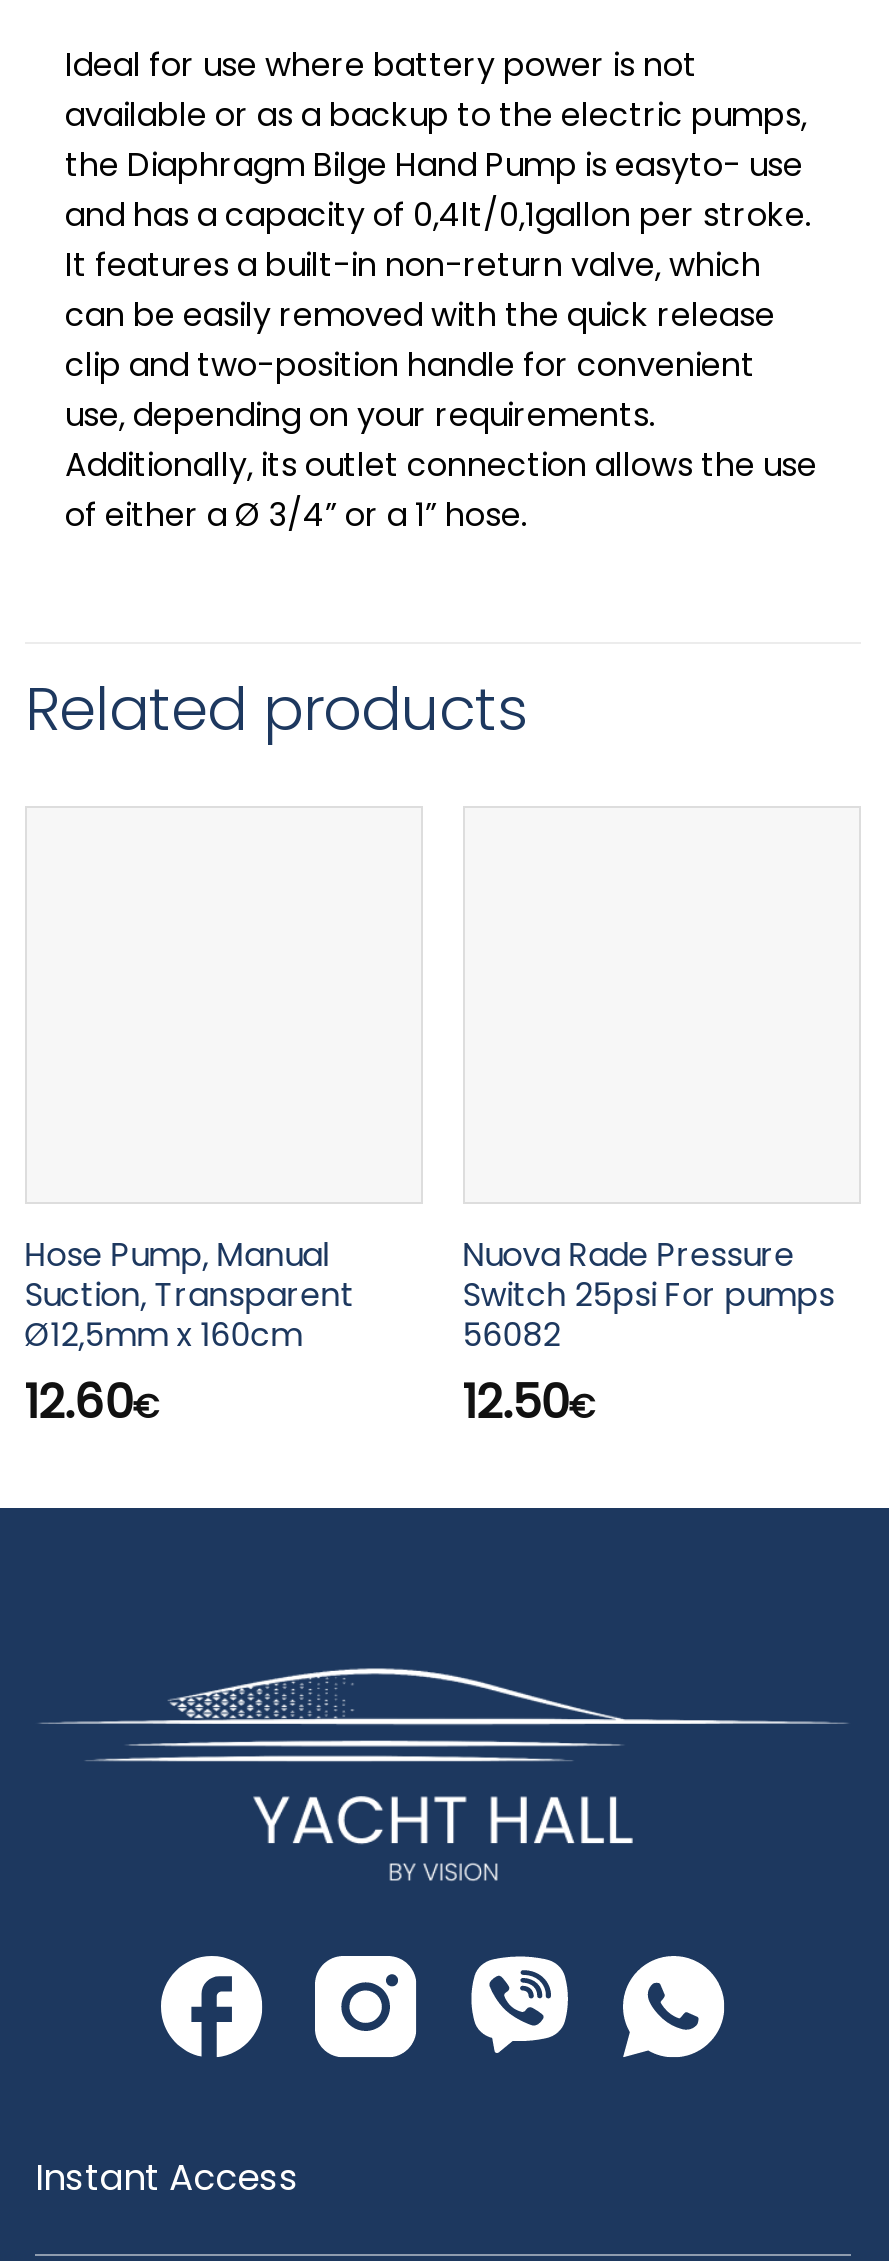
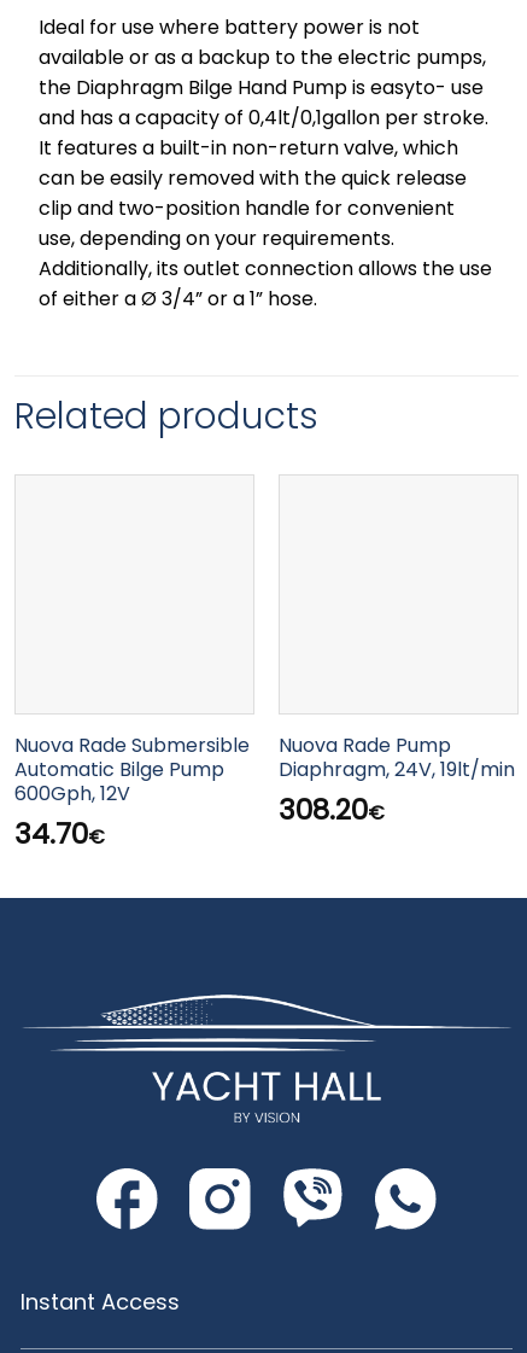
[25,1231,355,1433] Hose Pump, Manual | Suction, Transparent | Ø12,5mm x 160cm | 12.60€ -> [14,731,249,853] Nuova Rade Submersible | Automatic Bilge Pump | 600Gph, 12V | 34.70€
[463,1231,835,1433] Nuova Rade Pressure | Switch 25psi For pumps | 56082 | 12.50€ -> [278,731,515,829] Nuova Rade Pump | Diaphragm, 24V, 19lt/min | 308.20€

